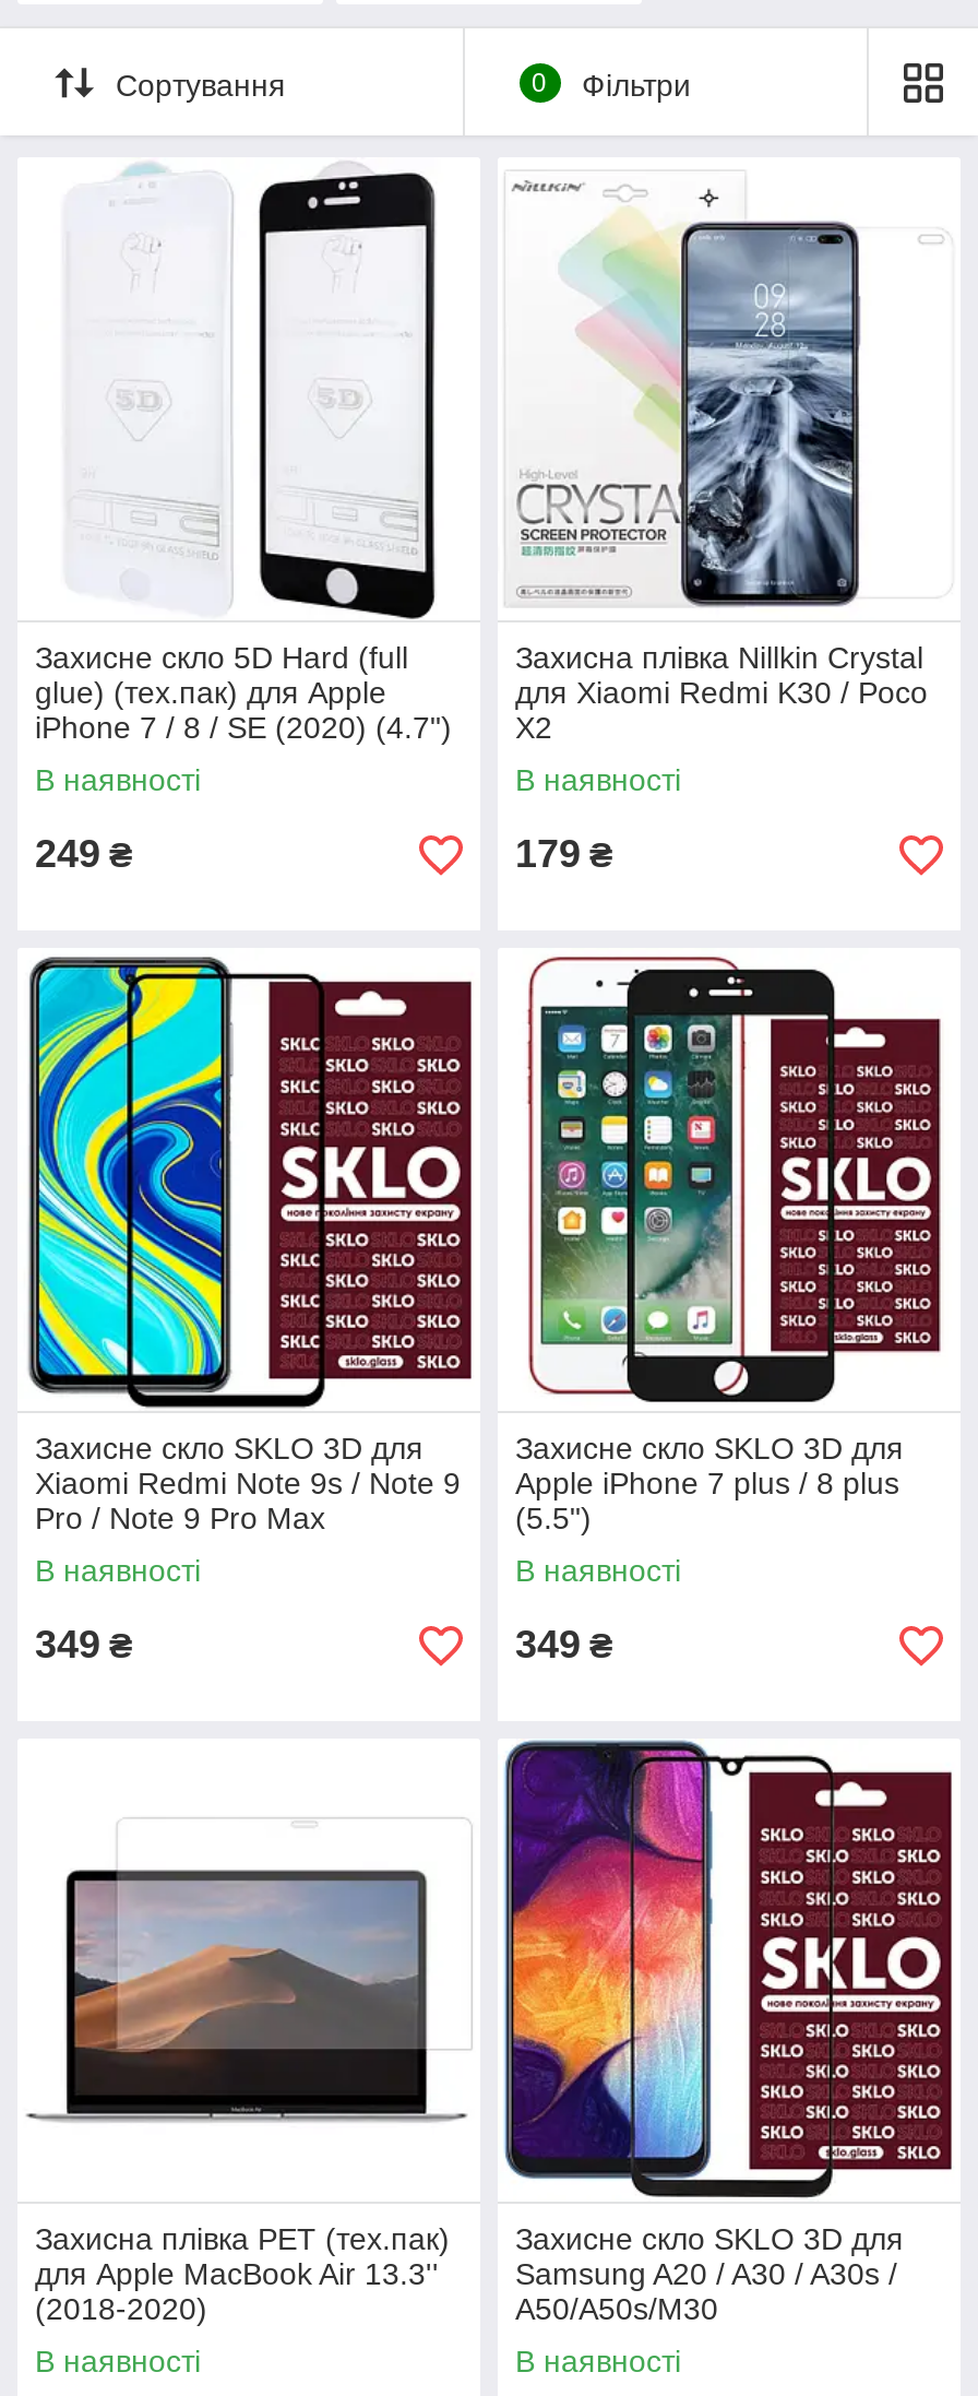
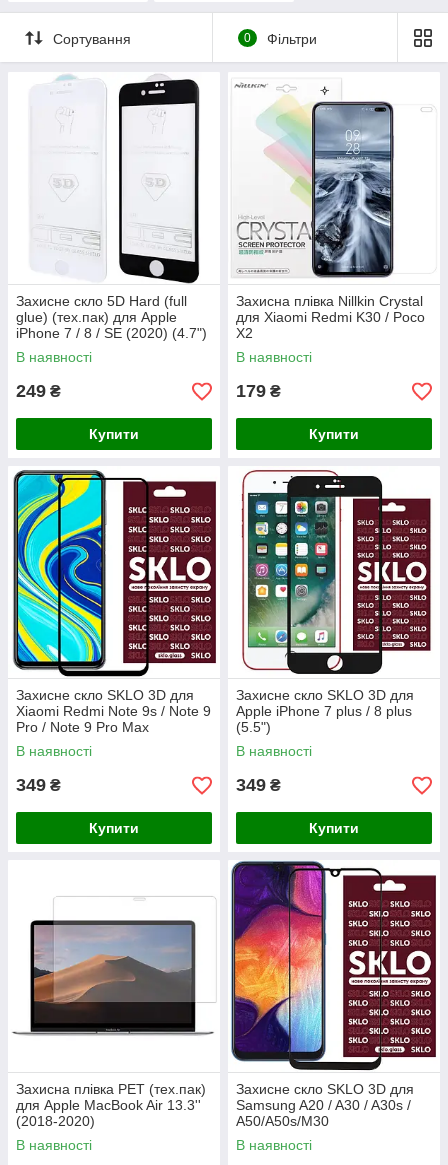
none -> [89,426,139,442] Купити
none -> [309,426,359,442] Купити
none -> [89,820,139,836] Купити
none -> [309,820,359,836] Купити

